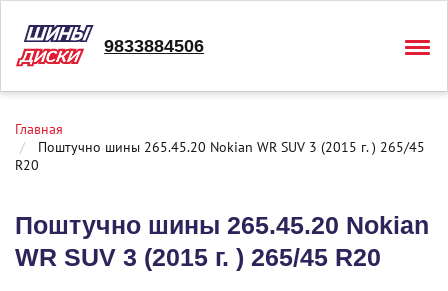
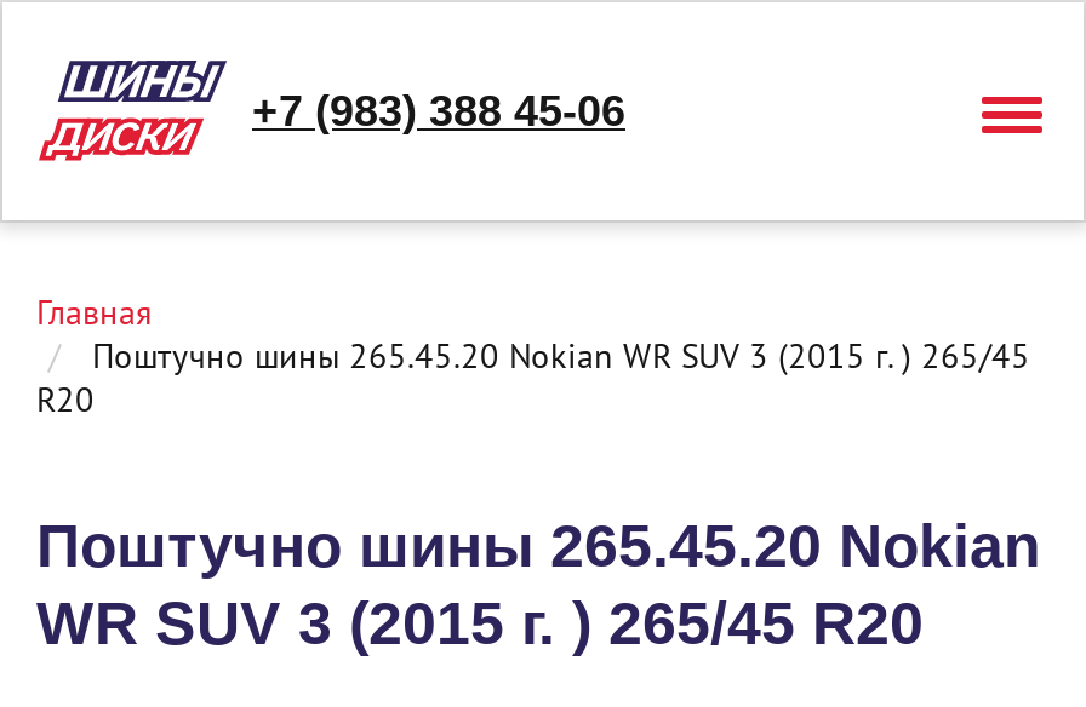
[104,35,204,55] 9833884506 -> [252,86,625,134] +7 (983) 388 45-06

